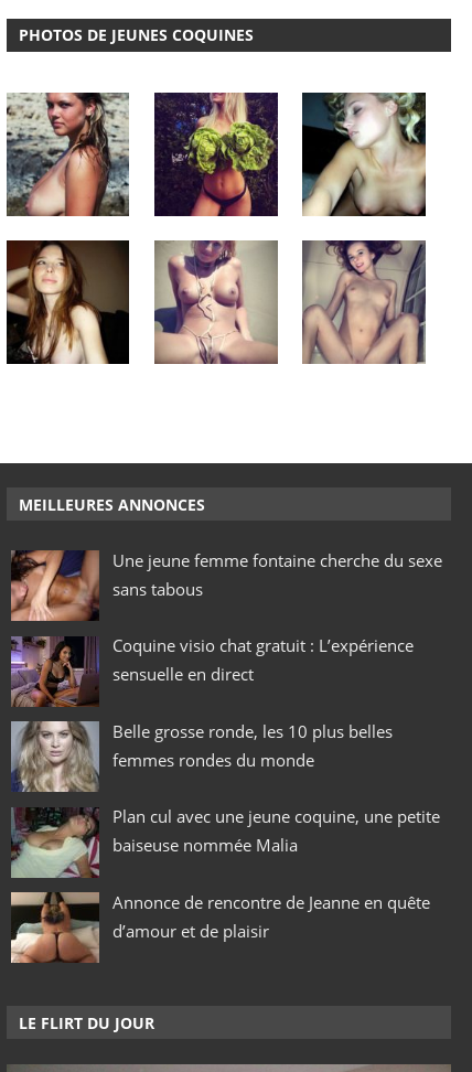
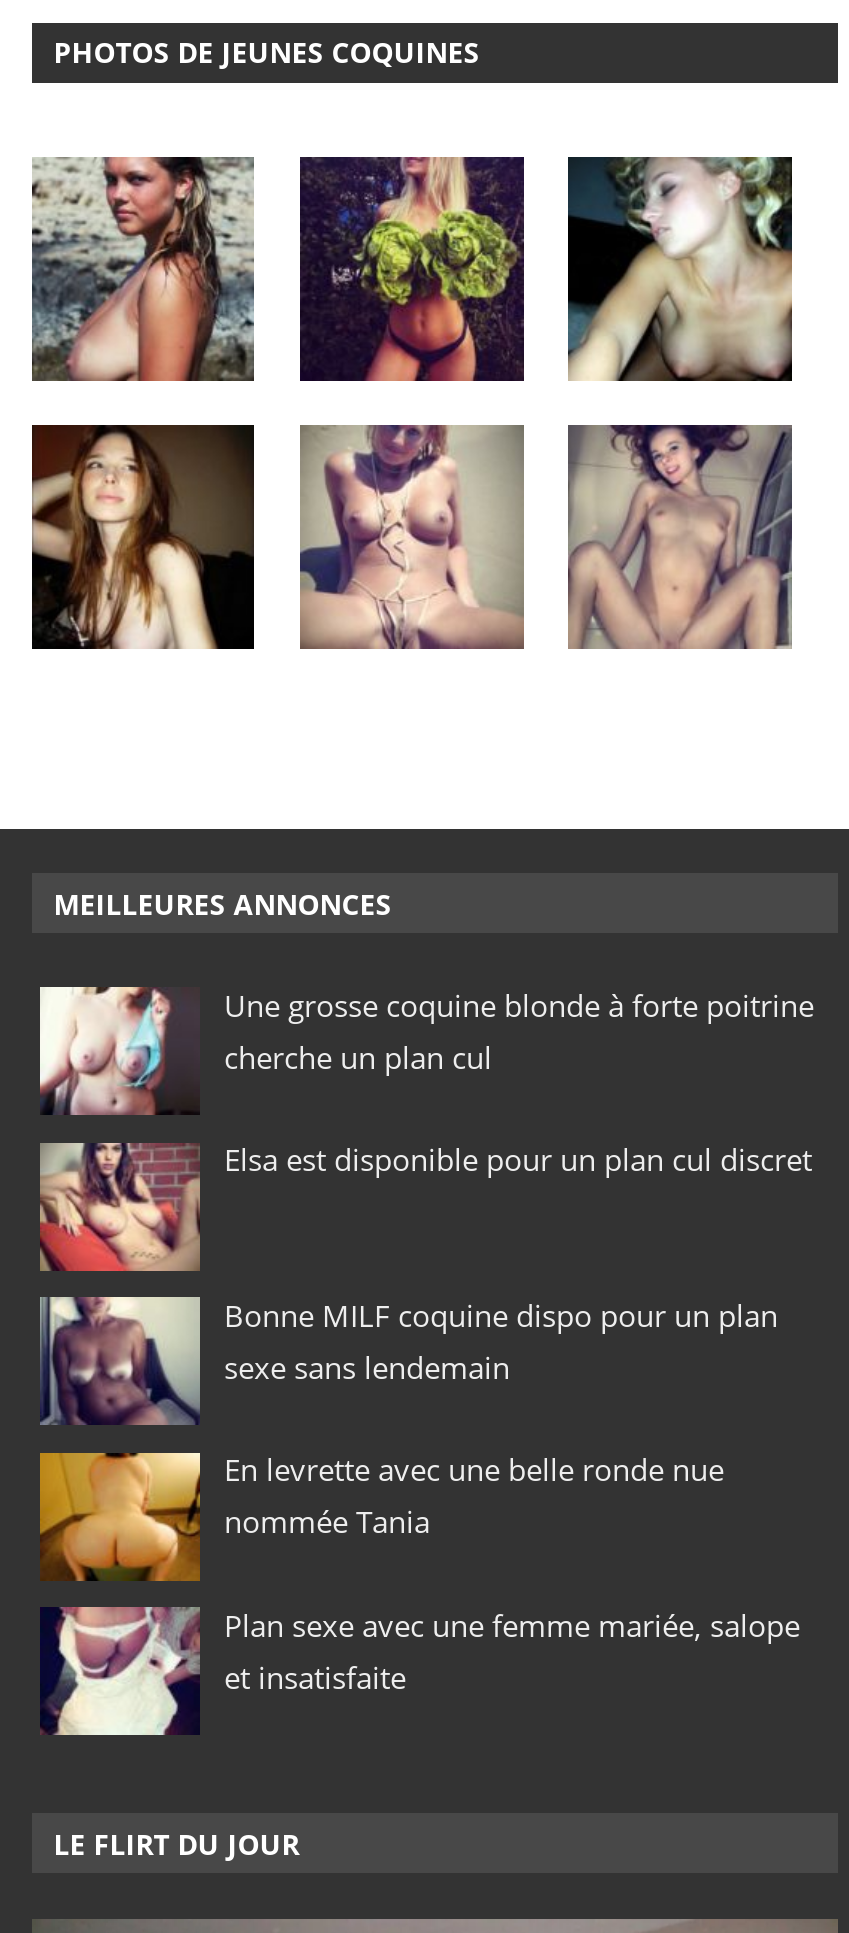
[10,549,442,622] [image] | Une jeune femme fontaine cherche du sexe | sans tabous -> [38,985,814,1115] [image] | Une grosse coquine blonde à forte poitrine | cherche un plan cul
[10,634,414,707] [image] | Coquine visio chat gratuit : L’expérience | sensuelle en direct -> [38,1140,812,1273] [image] | Elsa est disponible pour un plan cul discret
[11,720,393,793] [image] | Belle grosse ronde, les 10 plus belles | femmes rondes du monde -> [42,1295,778,1425] [image] | Bonne MILF coquine dispo pour un plan | sexe sans lendemain
[10,805,440,879] [image] | Plan cul avec une jeune coquine, une petite | baiseuse nommée Malia -> [38,1450,724,1581] [image] | En levrette avec une belle ronde nue | nommée Tania
[10,891,430,964] [image] | Annonce de rencontre de Jeanne en quête | d’amour et de plaisir -> [40,1605,800,1737] [image] | Plan sexe avec une femme mariée, salope | et insatisfaite

